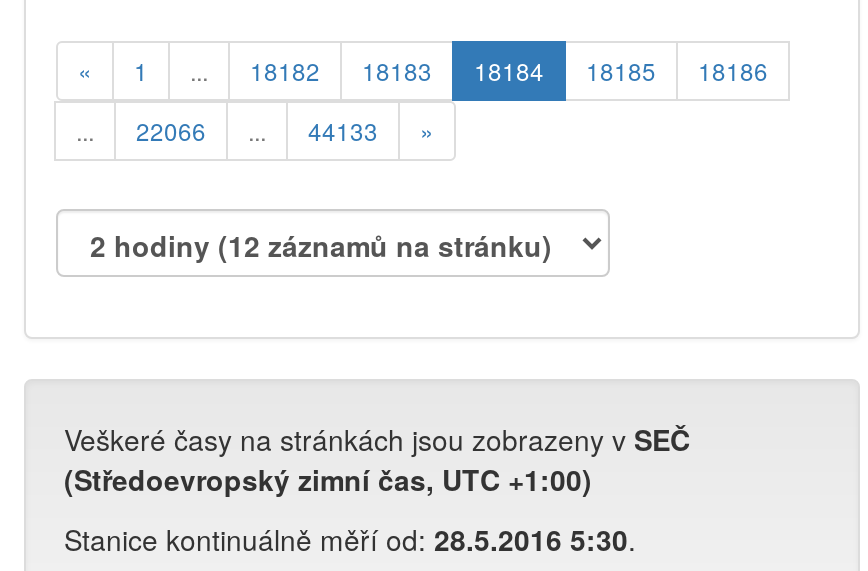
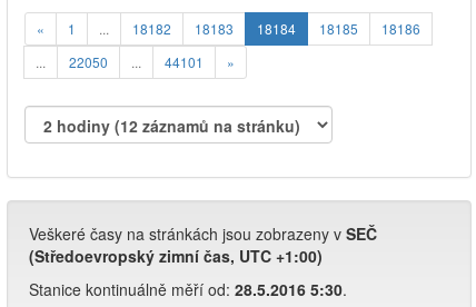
[136,113,206,147] 22066 -> [69,52,108,71] 22050
[308,113,378,147] 44133 -> [165,52,204,71] 44101

